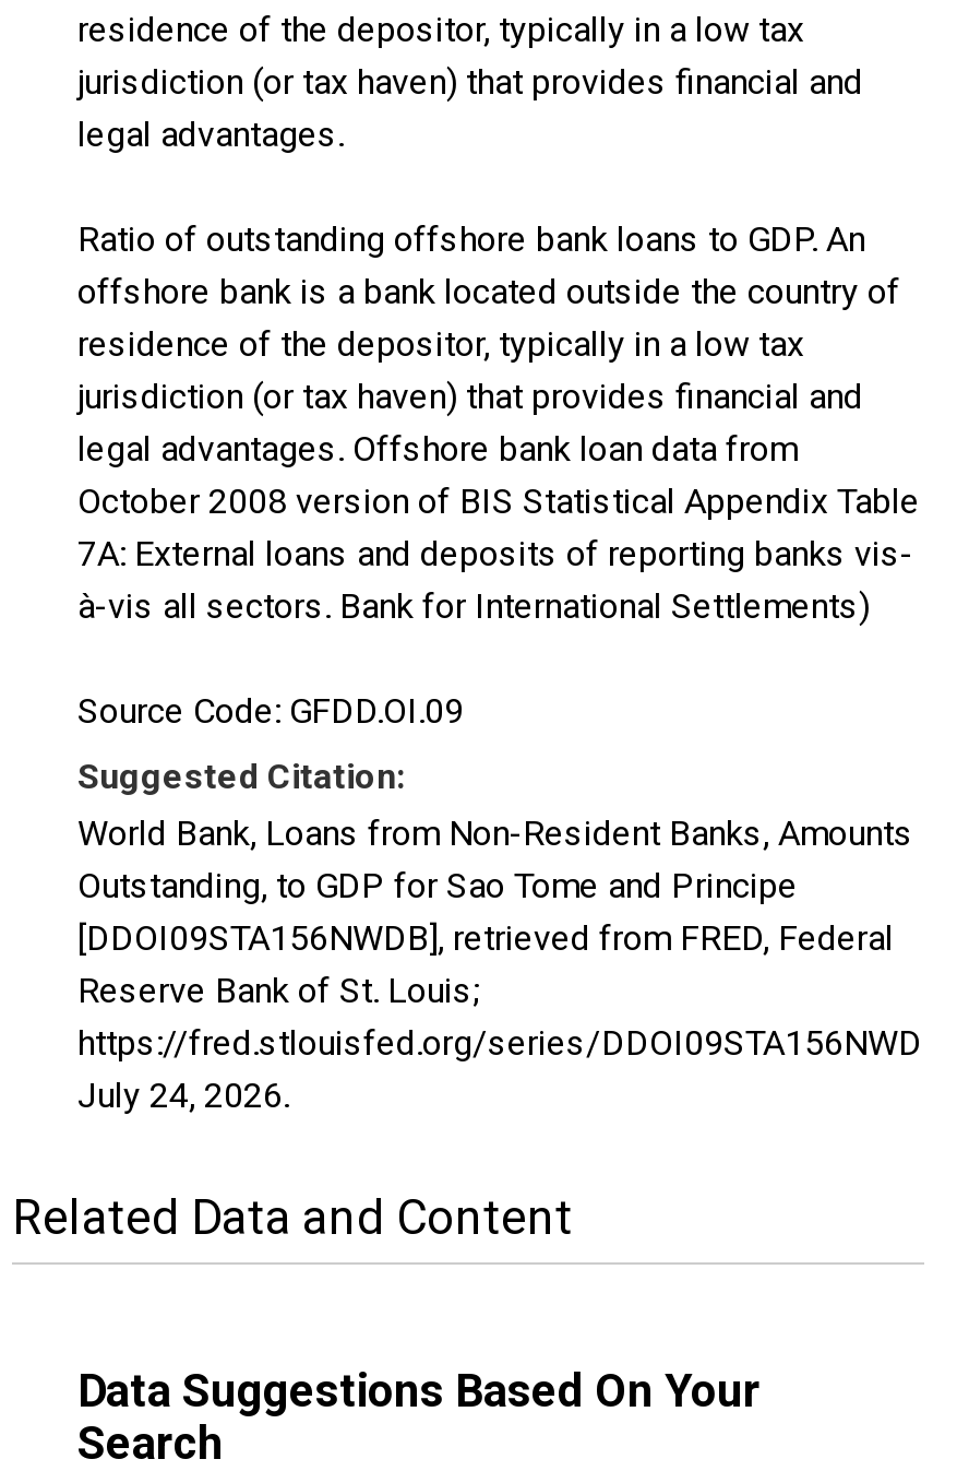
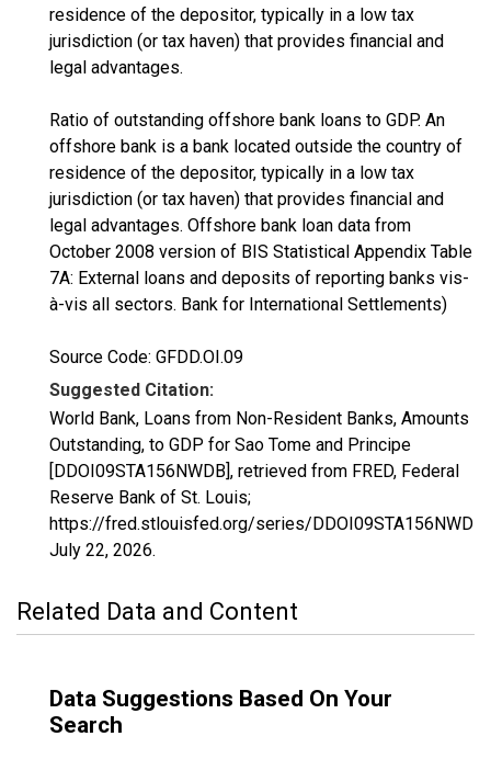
[77,1075,289,1116] July 24, 2026. -> [49,540,156,560] July 22, 2026.

